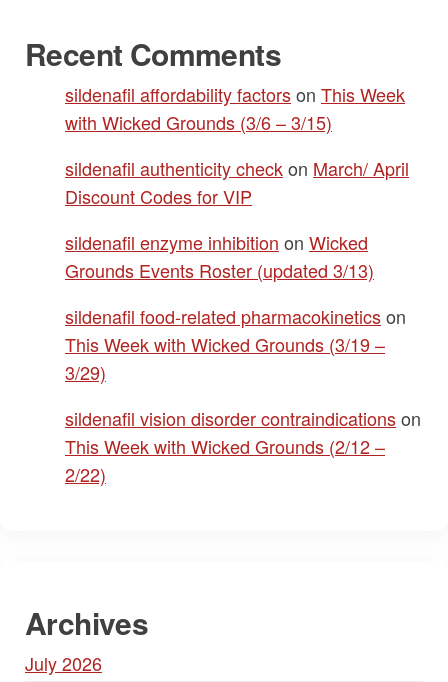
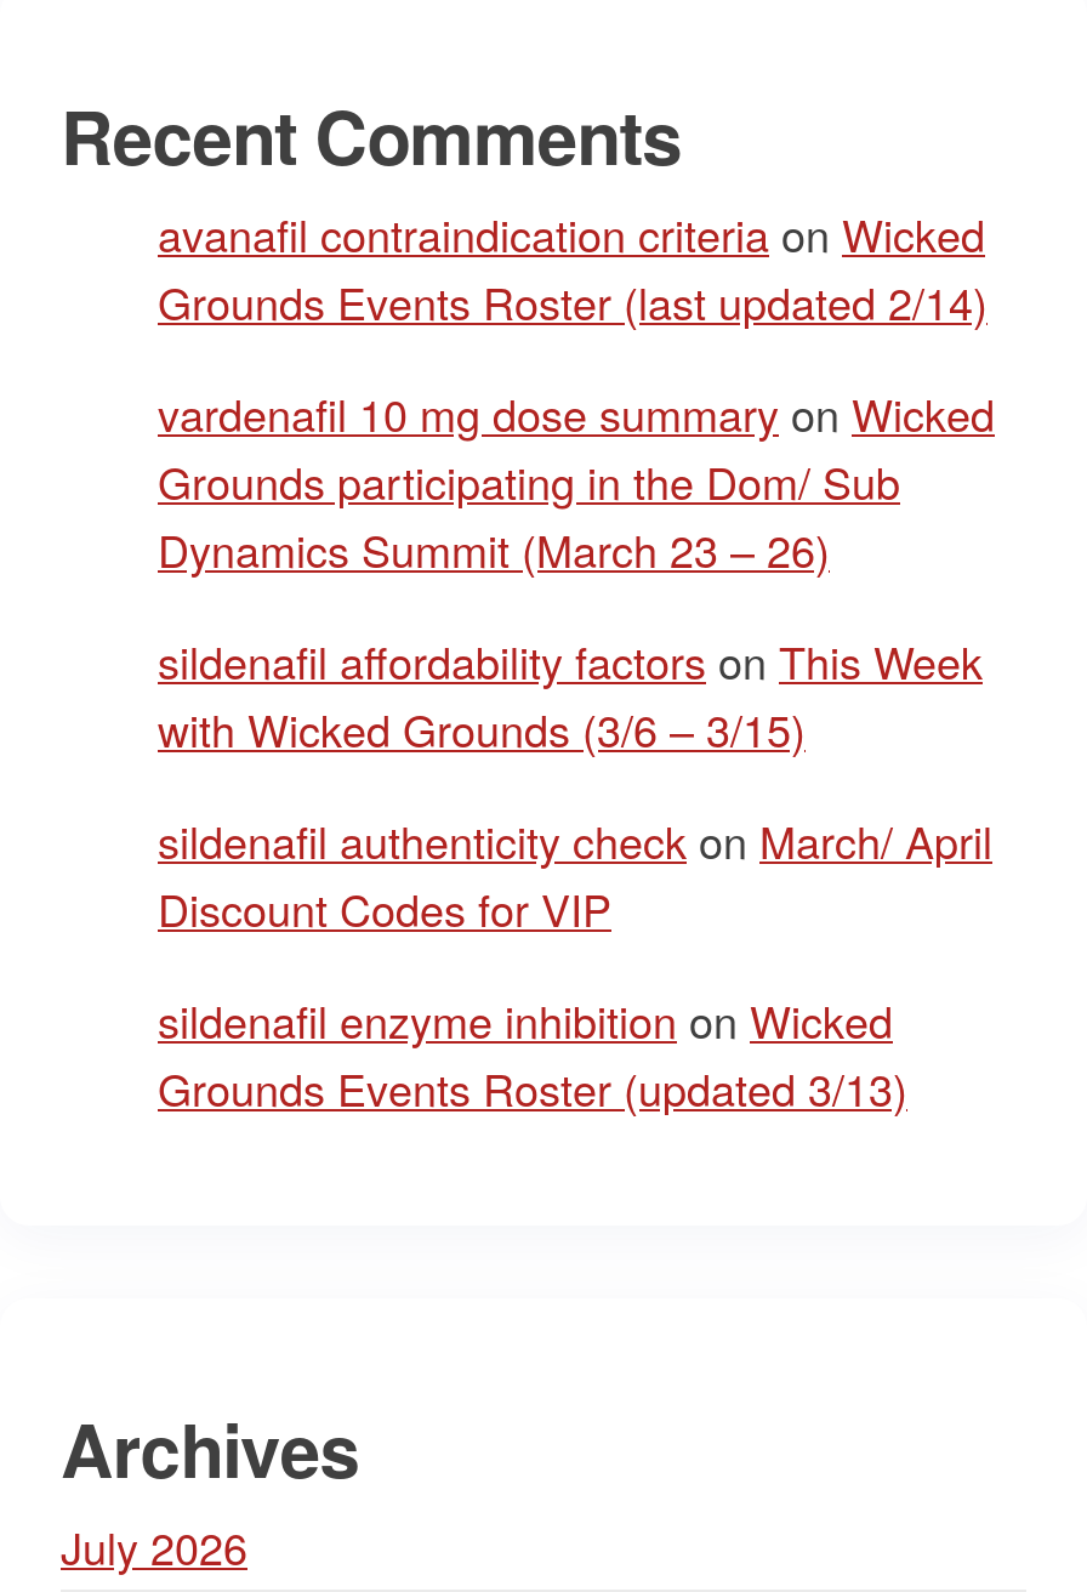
none -> [158,201,995,580] avanafil contraindication criteria on Wicked | Grounds Events Roster (last updated 2/14) | vardenafil 10 mg dose summary on Wicked | Grounds participating in the Dom/ Sub | Dynamics Summit (March 23 – 26)
moved [65,81,409,283] -> [158,629,992,1119]: sildenafil affordability factors on This Week | with Wicked Grounds (3/6 – 3/15) | sildenafil authenticity check on March/ April | Discount Codes for VIP | sildenafil enzyme inhibition on Wicked | Grounds Events Roster (updated 3/13)
[65,303,421,487] sildenafil food‑related pharmacokinetics on | This Week with Wicked Grounds (3/19 – | 3/29) | sildenafil vision disorder contraindications on | This Week with Wicked Grounds (2/12 – | 2/22) -> none

